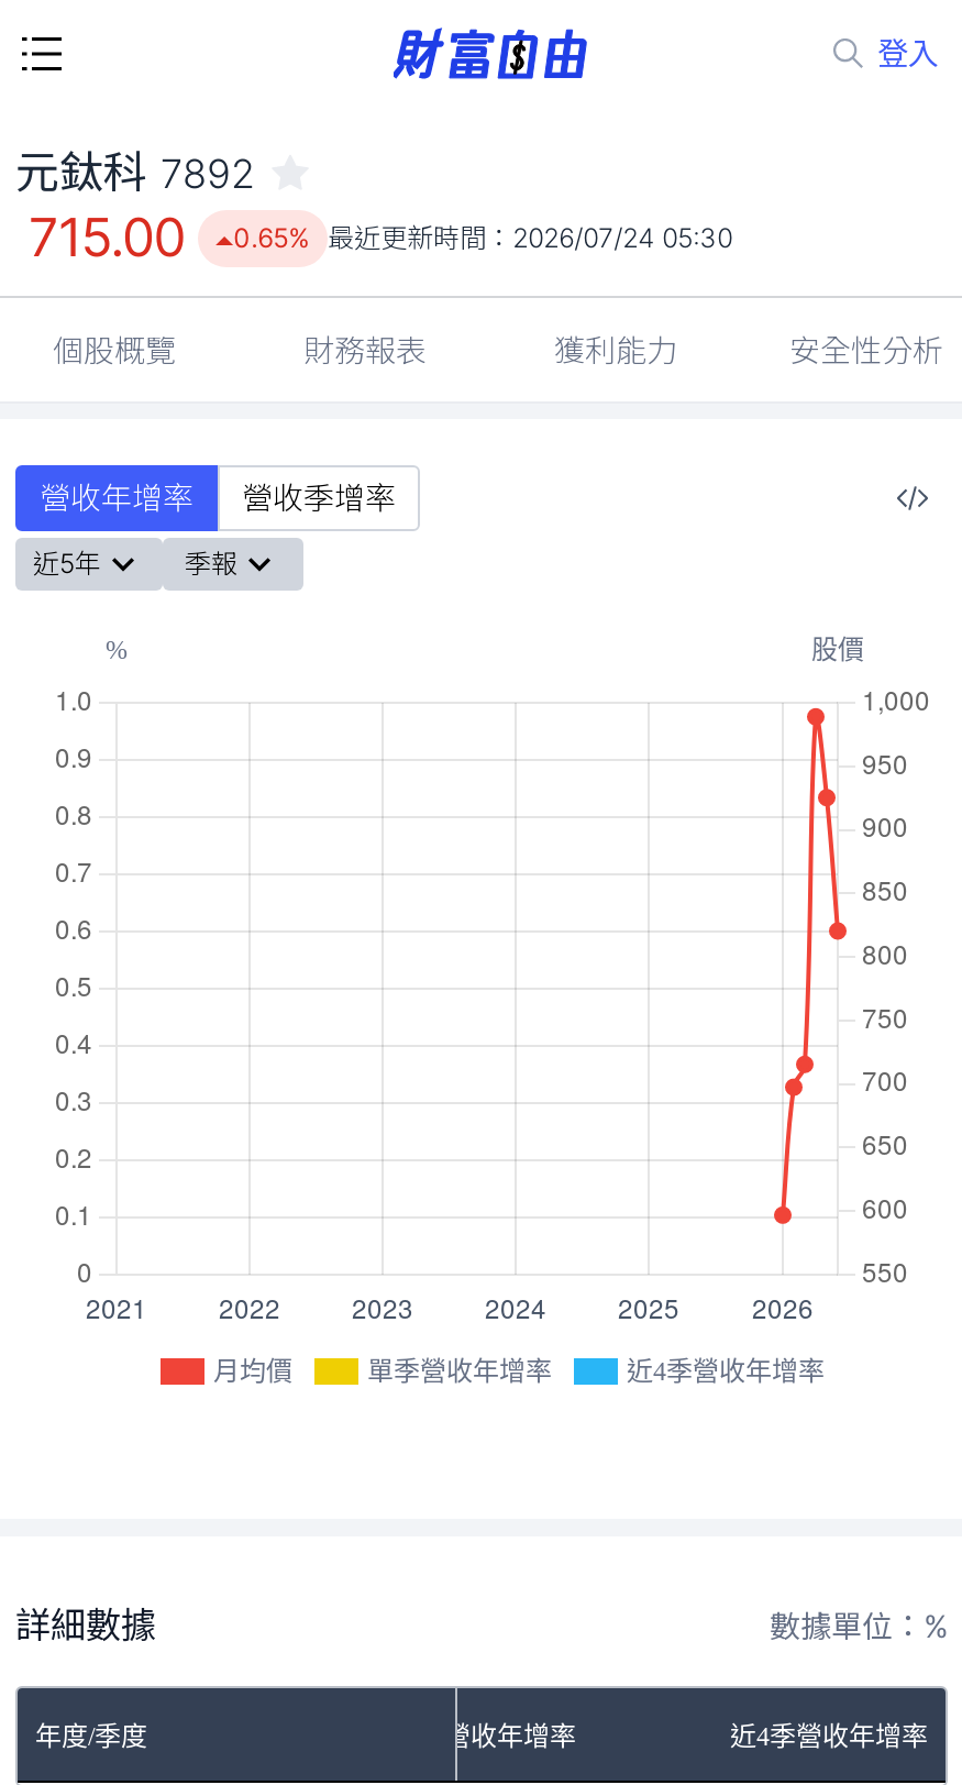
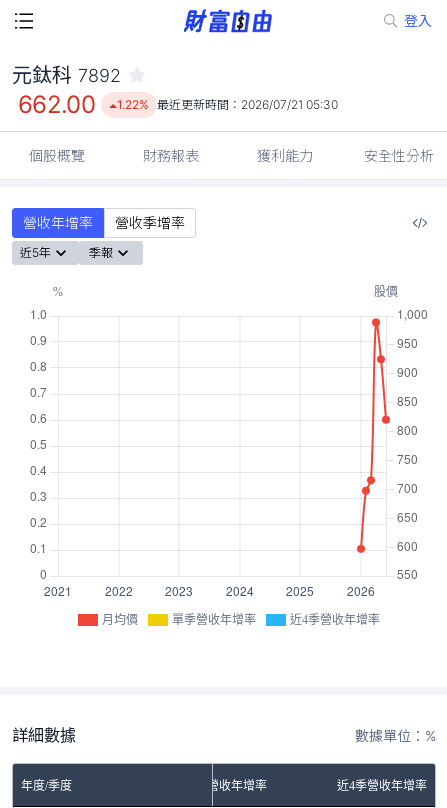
[29,206,185,269] 715.00 -> [18,90,95,119] 662.00
[234,221,733,254] 0.65% 最近更新時間：2026/07/24 05:30 -> [117,97,338,112] 1.22% 最近更新時間：2026/07/21 05:30

